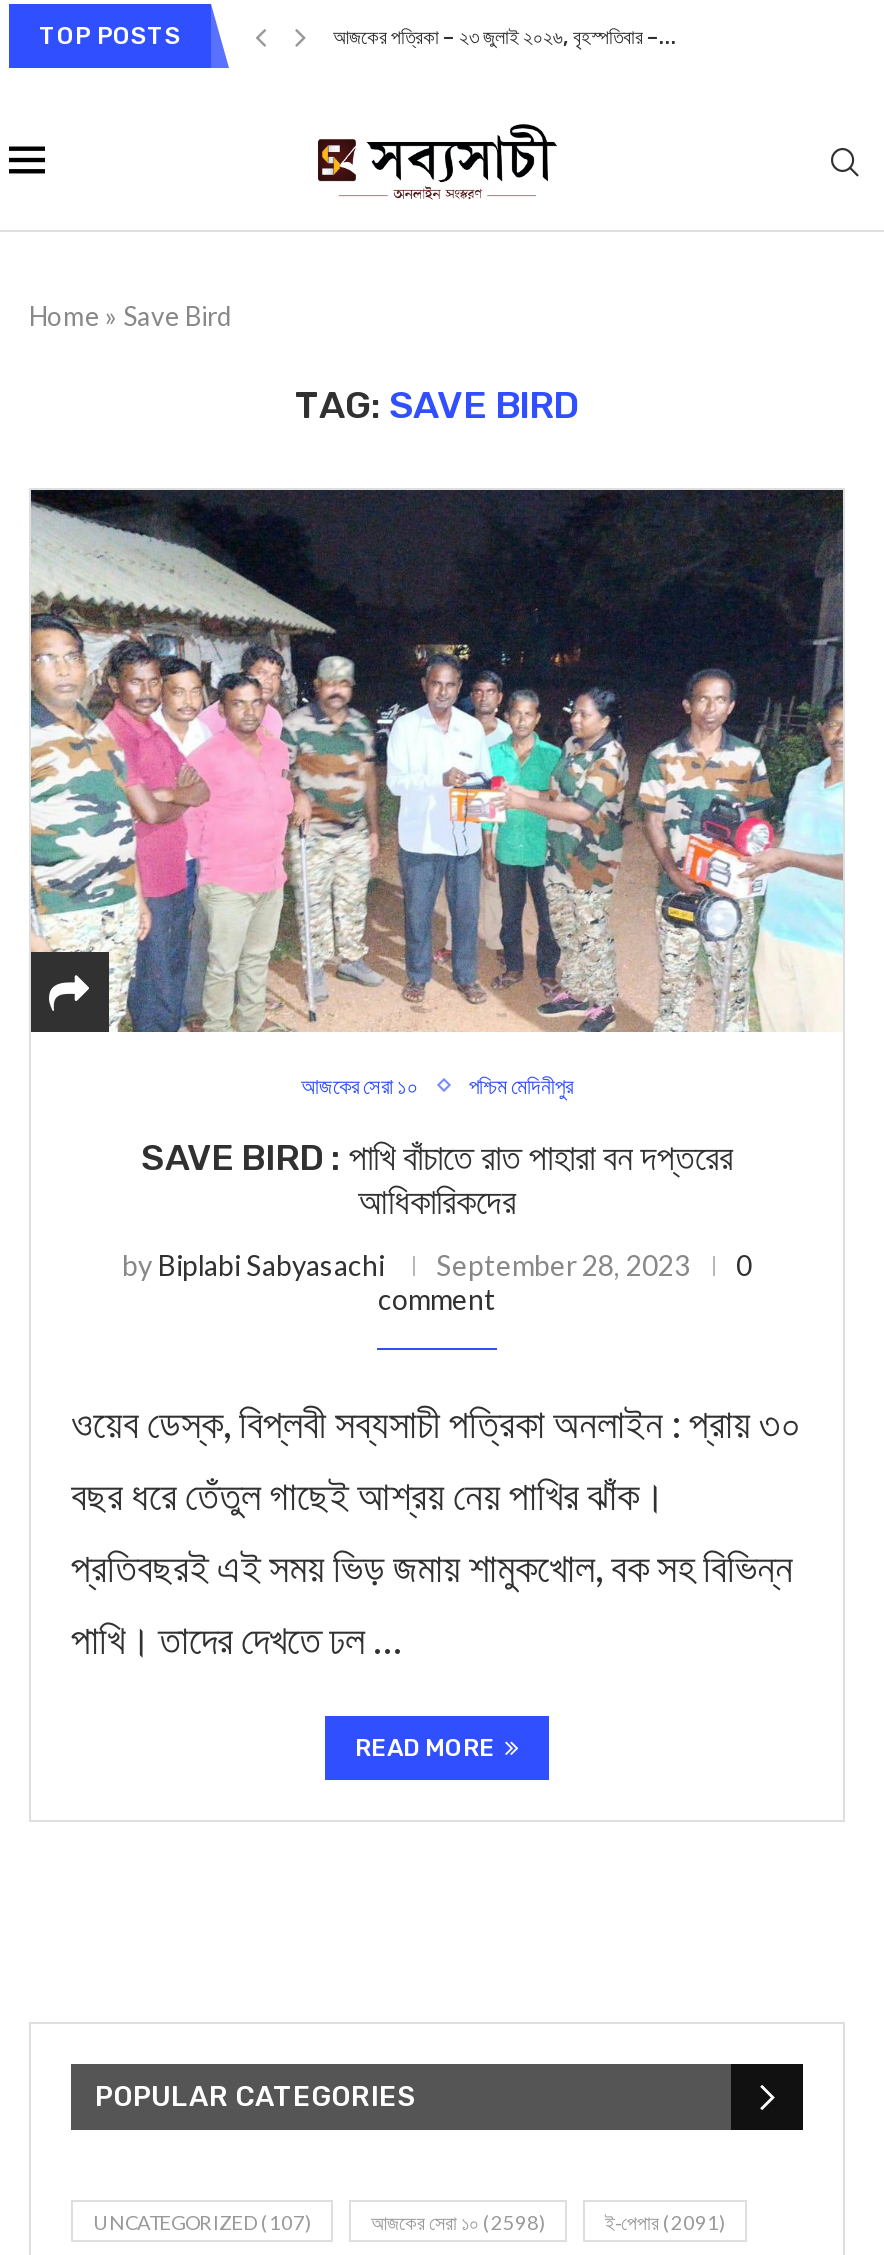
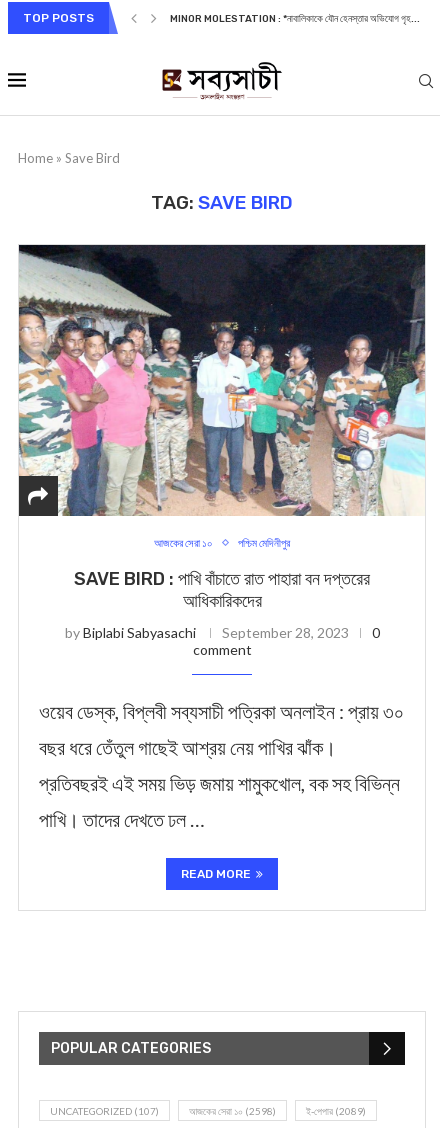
[333,26,677,50] আজকের পত্রিকা – ২৩ জুলাই ২০২৬, বৃহস্পতিবার –... -> [170,13,420,25] MINOR MOLESTATION : *নাবালিকাকে যৌন হেনস্তার অভিযোগ গৃহ...
[605,2210,725,2234] ই-পেপার (2091) -> [306,1105,366,1117] ই-পেপার (2089)

